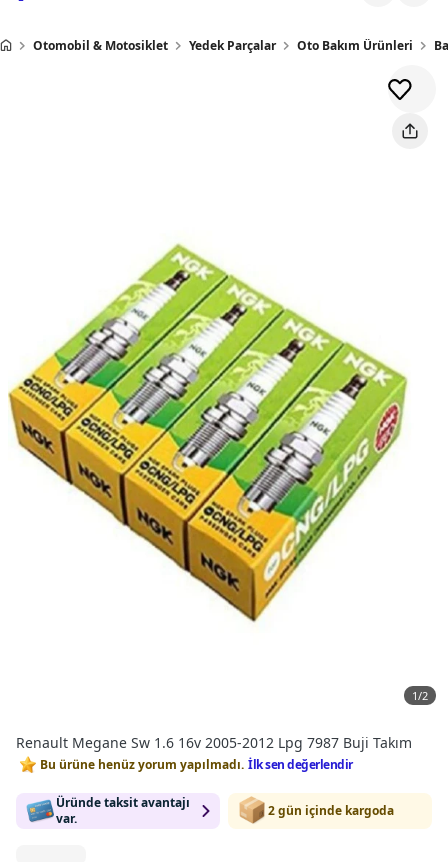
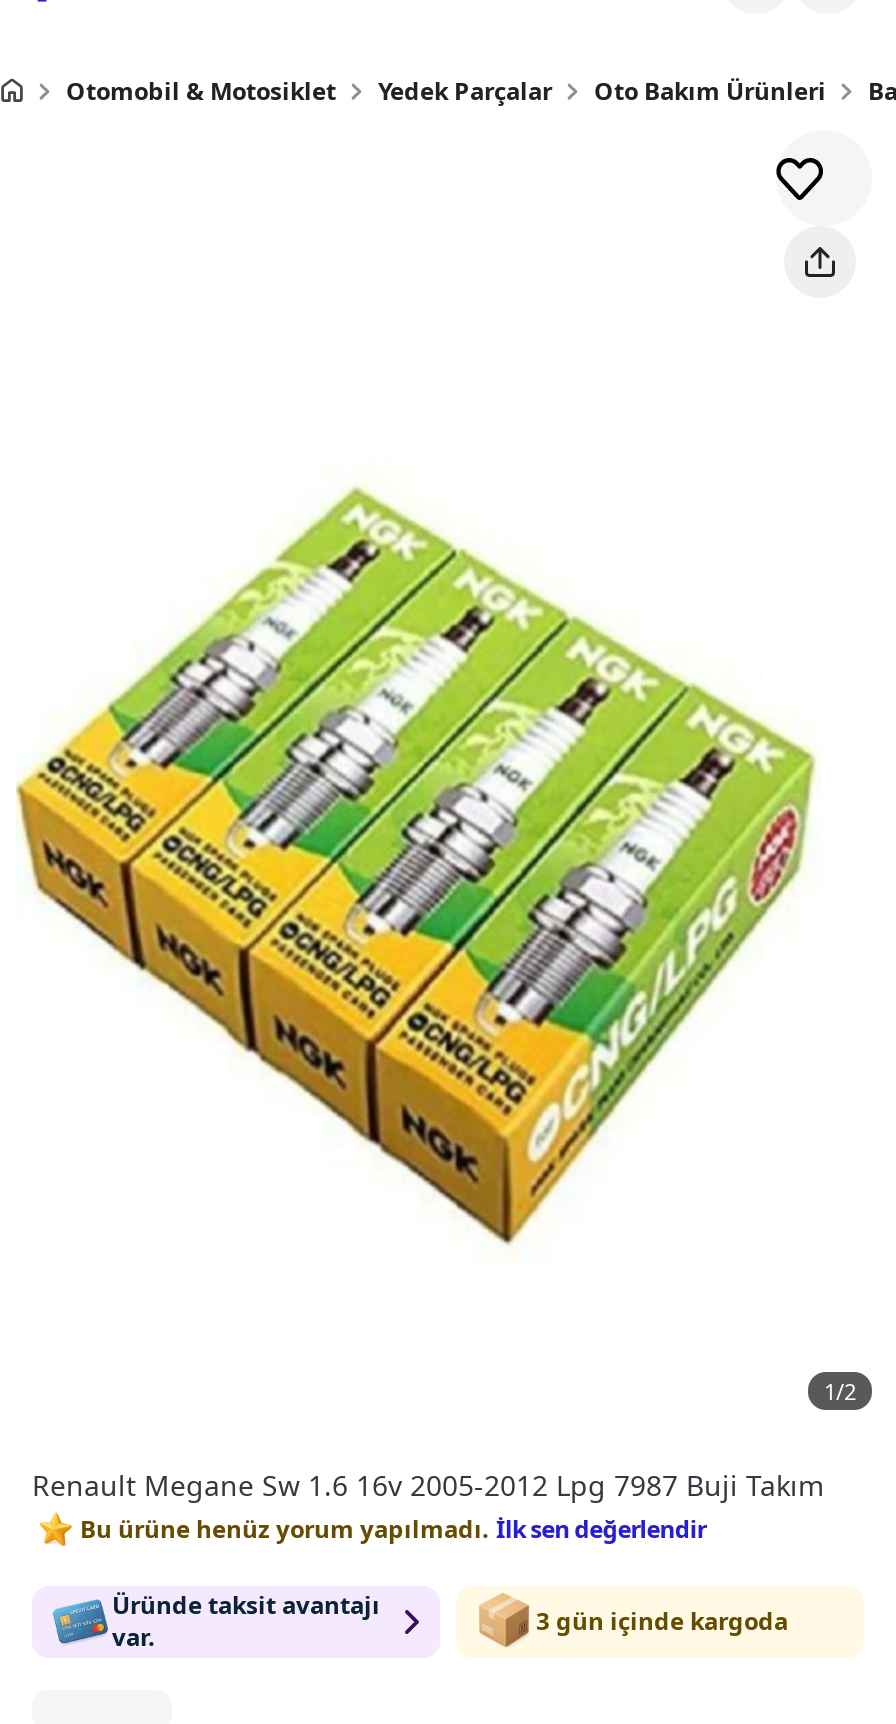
[268,802,394,819] 2 gün içinde kargoda -> [536,1604,788,1638] 3 gün içinde kargoda

